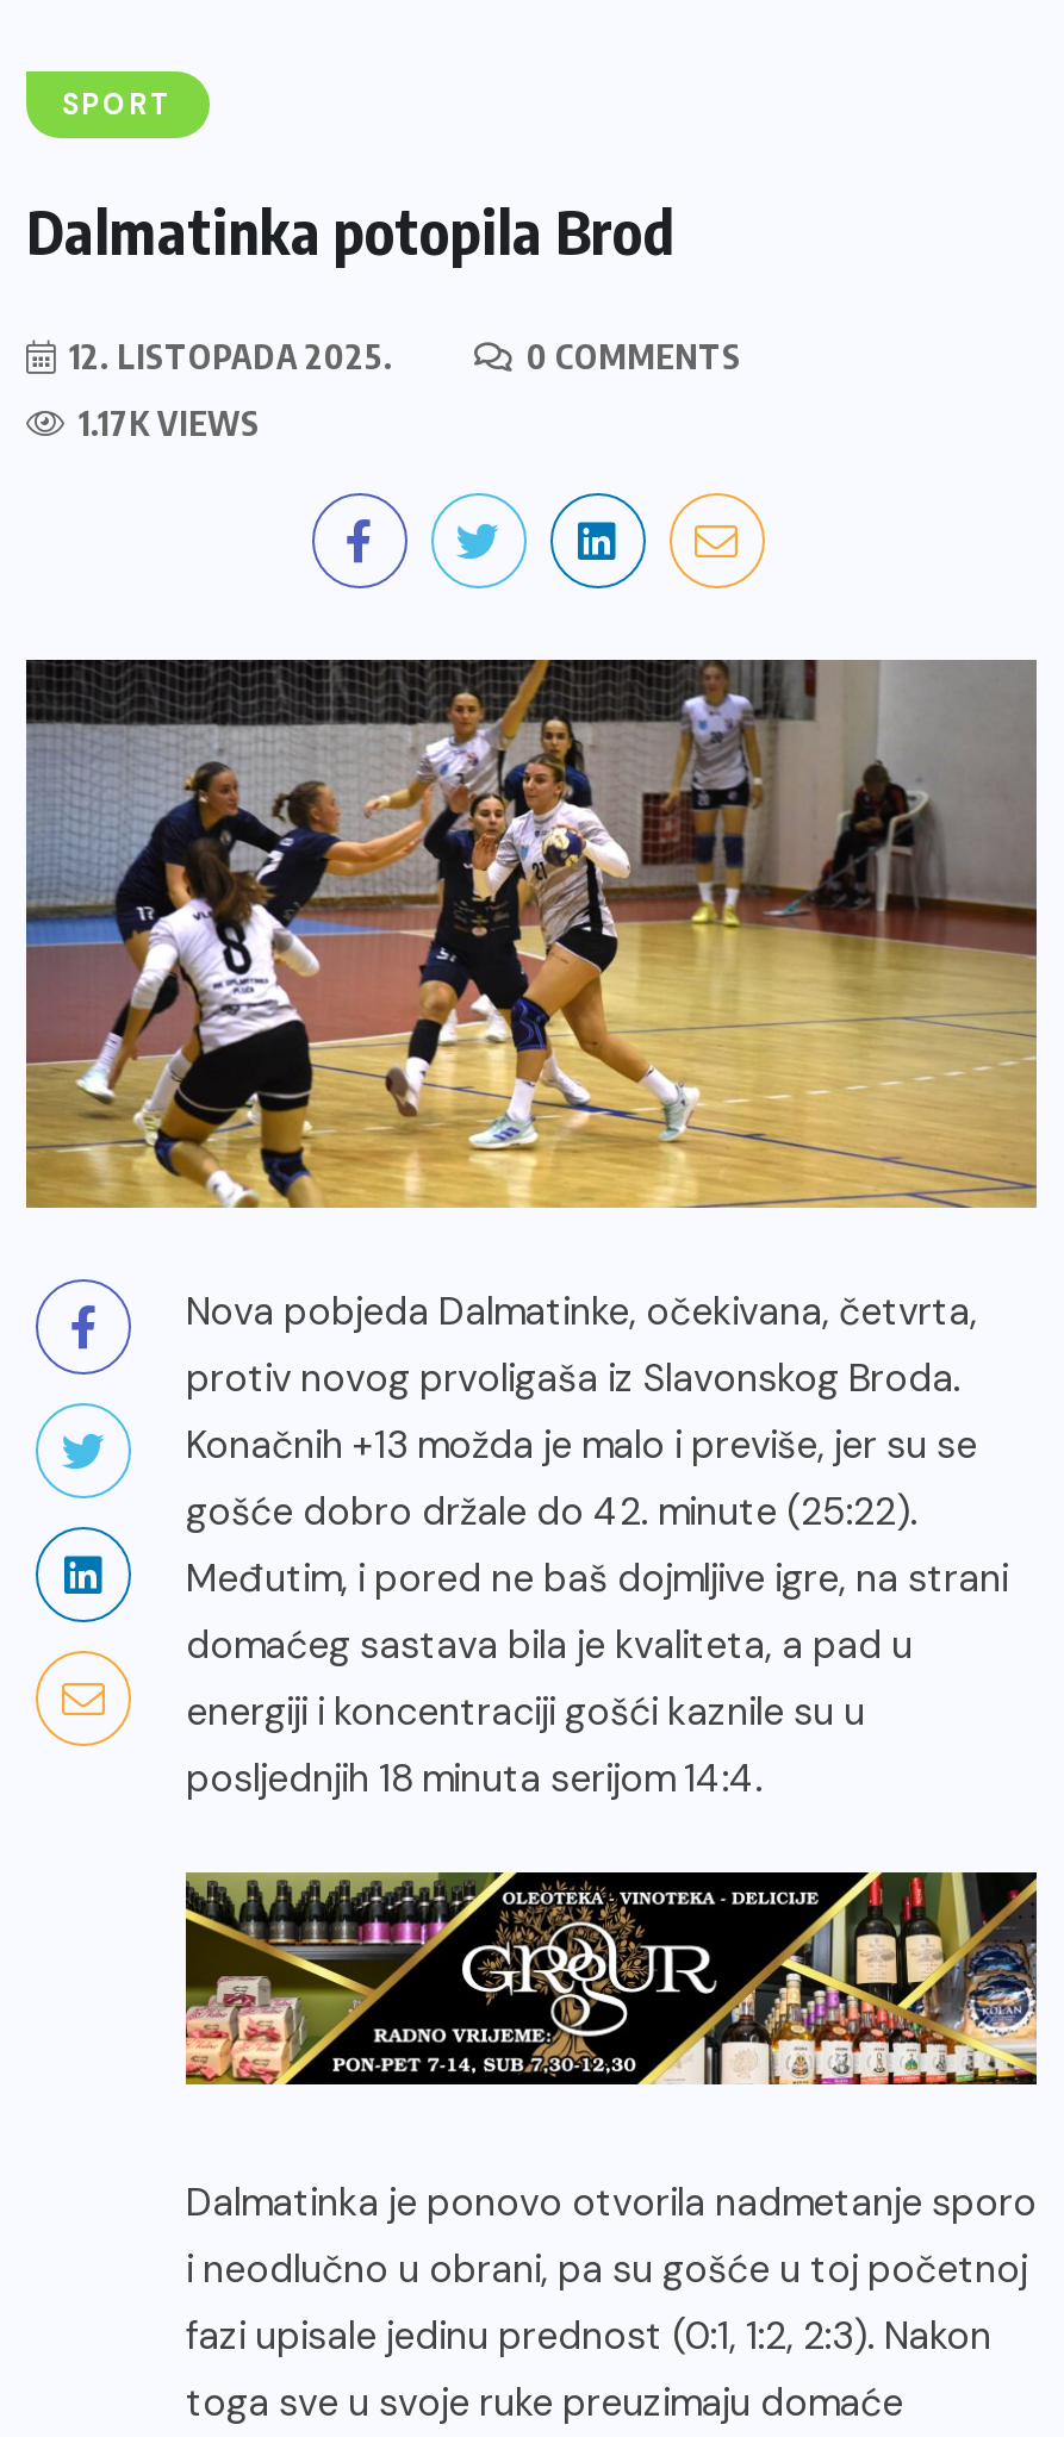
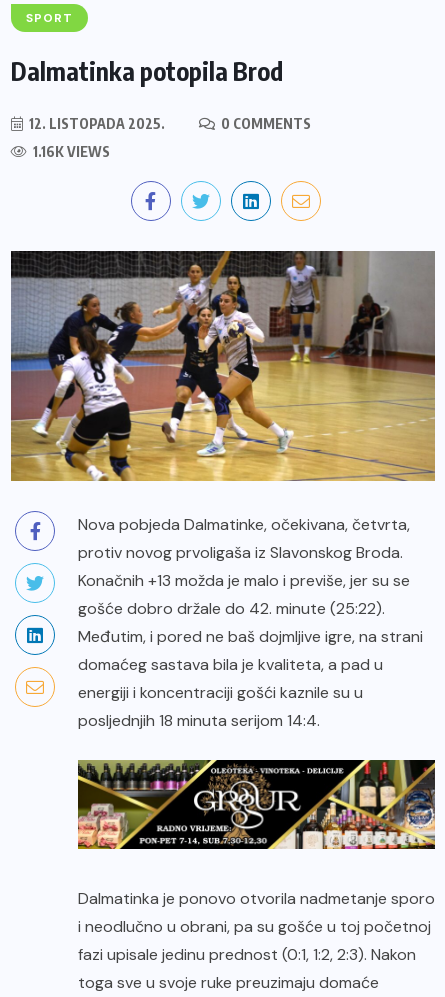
[71,403,260,443] 1.17K VIEWS -> [30,143,110,160] 1.16K VIEWS

